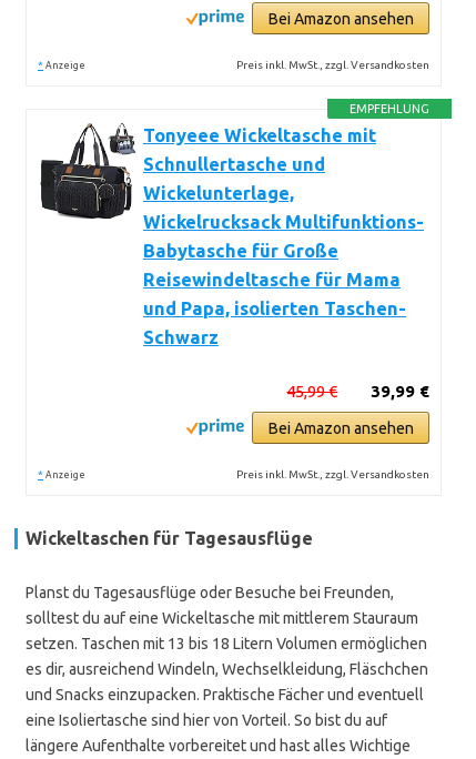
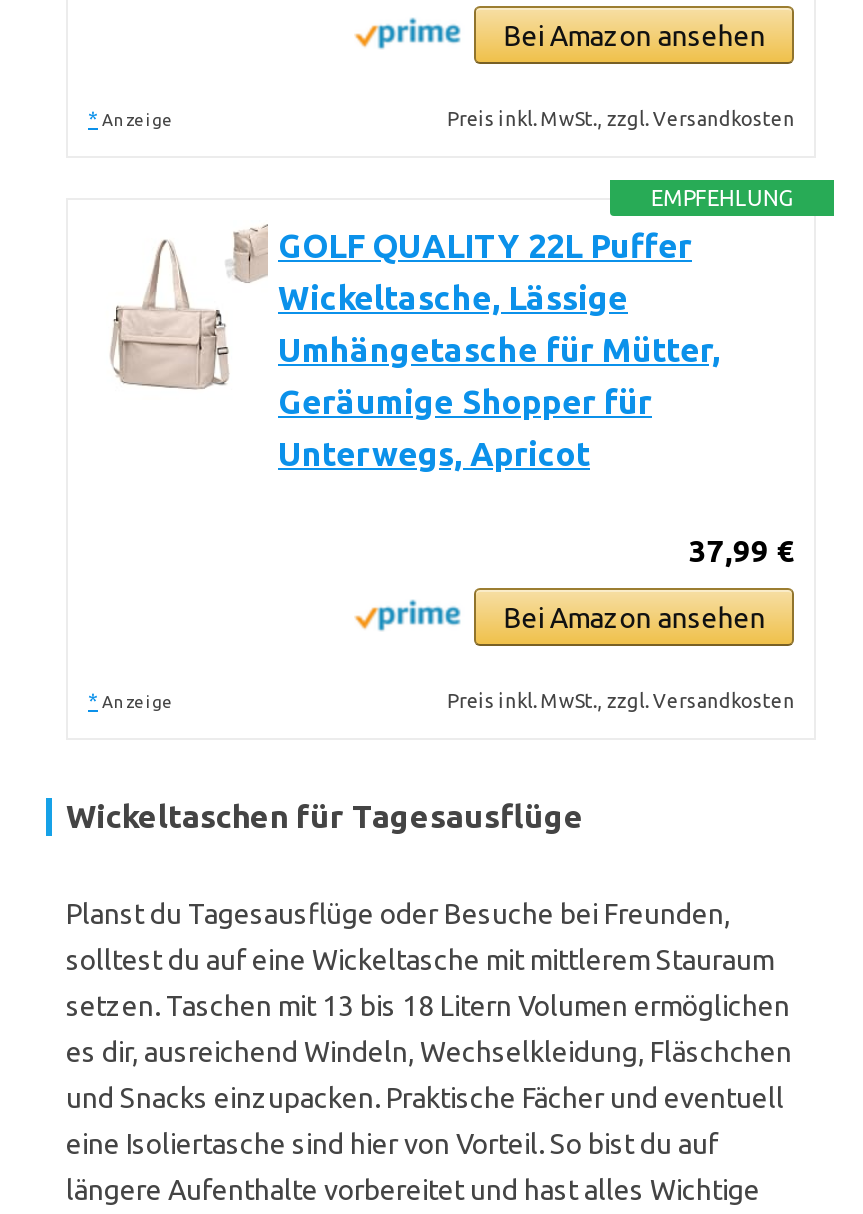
[39,122,424,347] [image] | Tonyeee Wickeltasche mit | Schnullertasche und | Wickelunterlage, | Wickelrucksack Multifunktions- | Babytasche für Große | Reisewindeltasche für Mama | und Papa, isolierten Taschen- | Schwarz -> [108,224,720,472] [image] | GOLF QUALITY 22L Puffer | Wickeltasche, Lässige | Umhängetasche für Mütter, | Geräumige Shopper für | Unterwegs, Apricot
[287,382,430,401] 39,99 € | 45,99 € -> [689,534,795,568] 37,99 €

